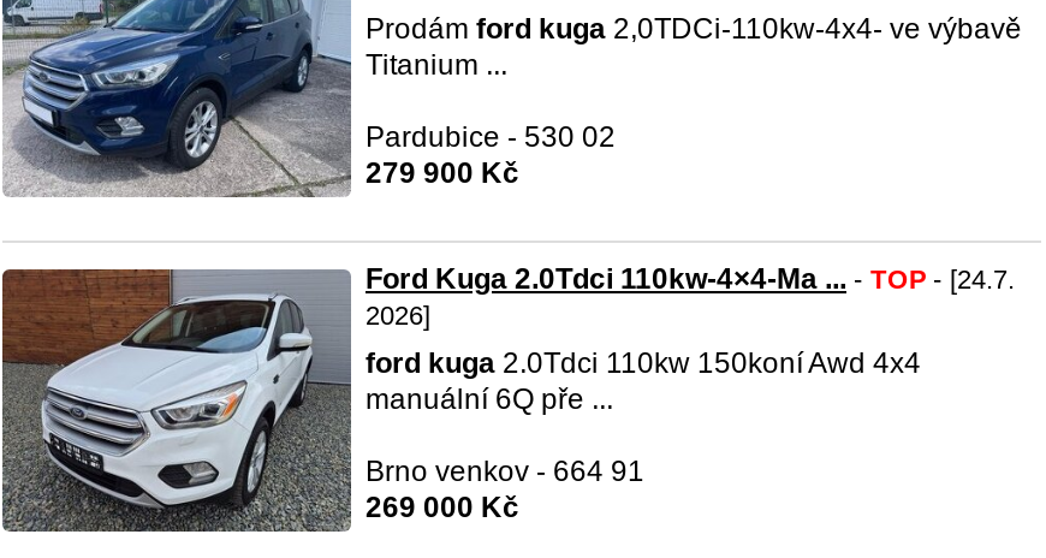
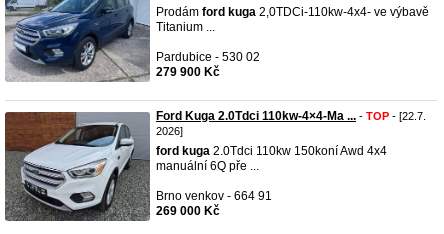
[365,262,1015,296] Ford Kuga 2.0Tdci 110kw-4×4-Ma ... - TOP - [24.7. -> [156,109,426,123] Ford Kuga 2.0Tdci 110kw-4×4-Ma ... - TOP - [22.7.

